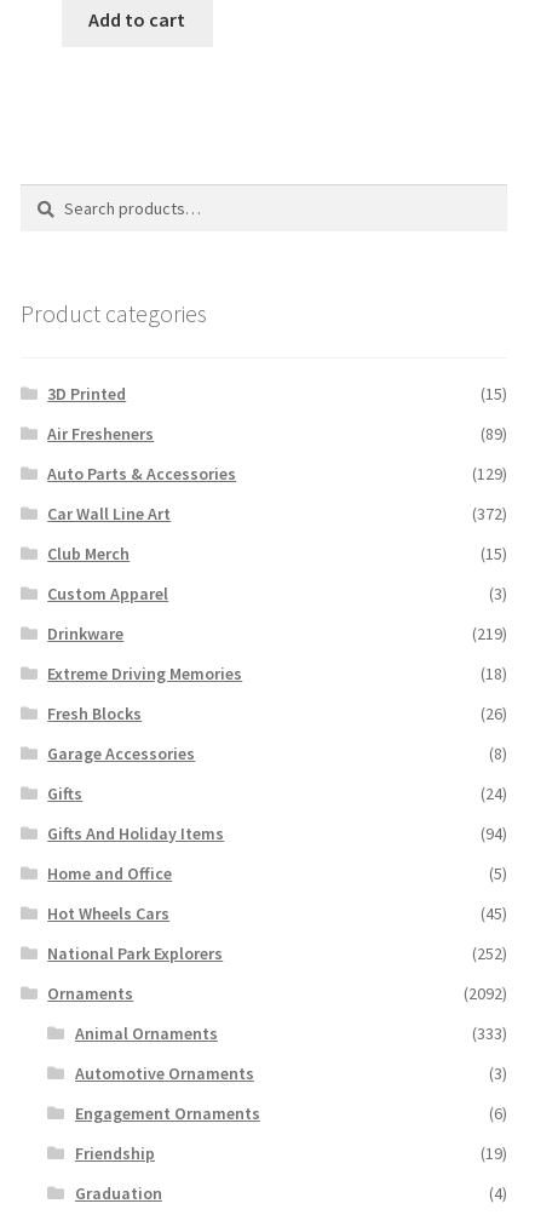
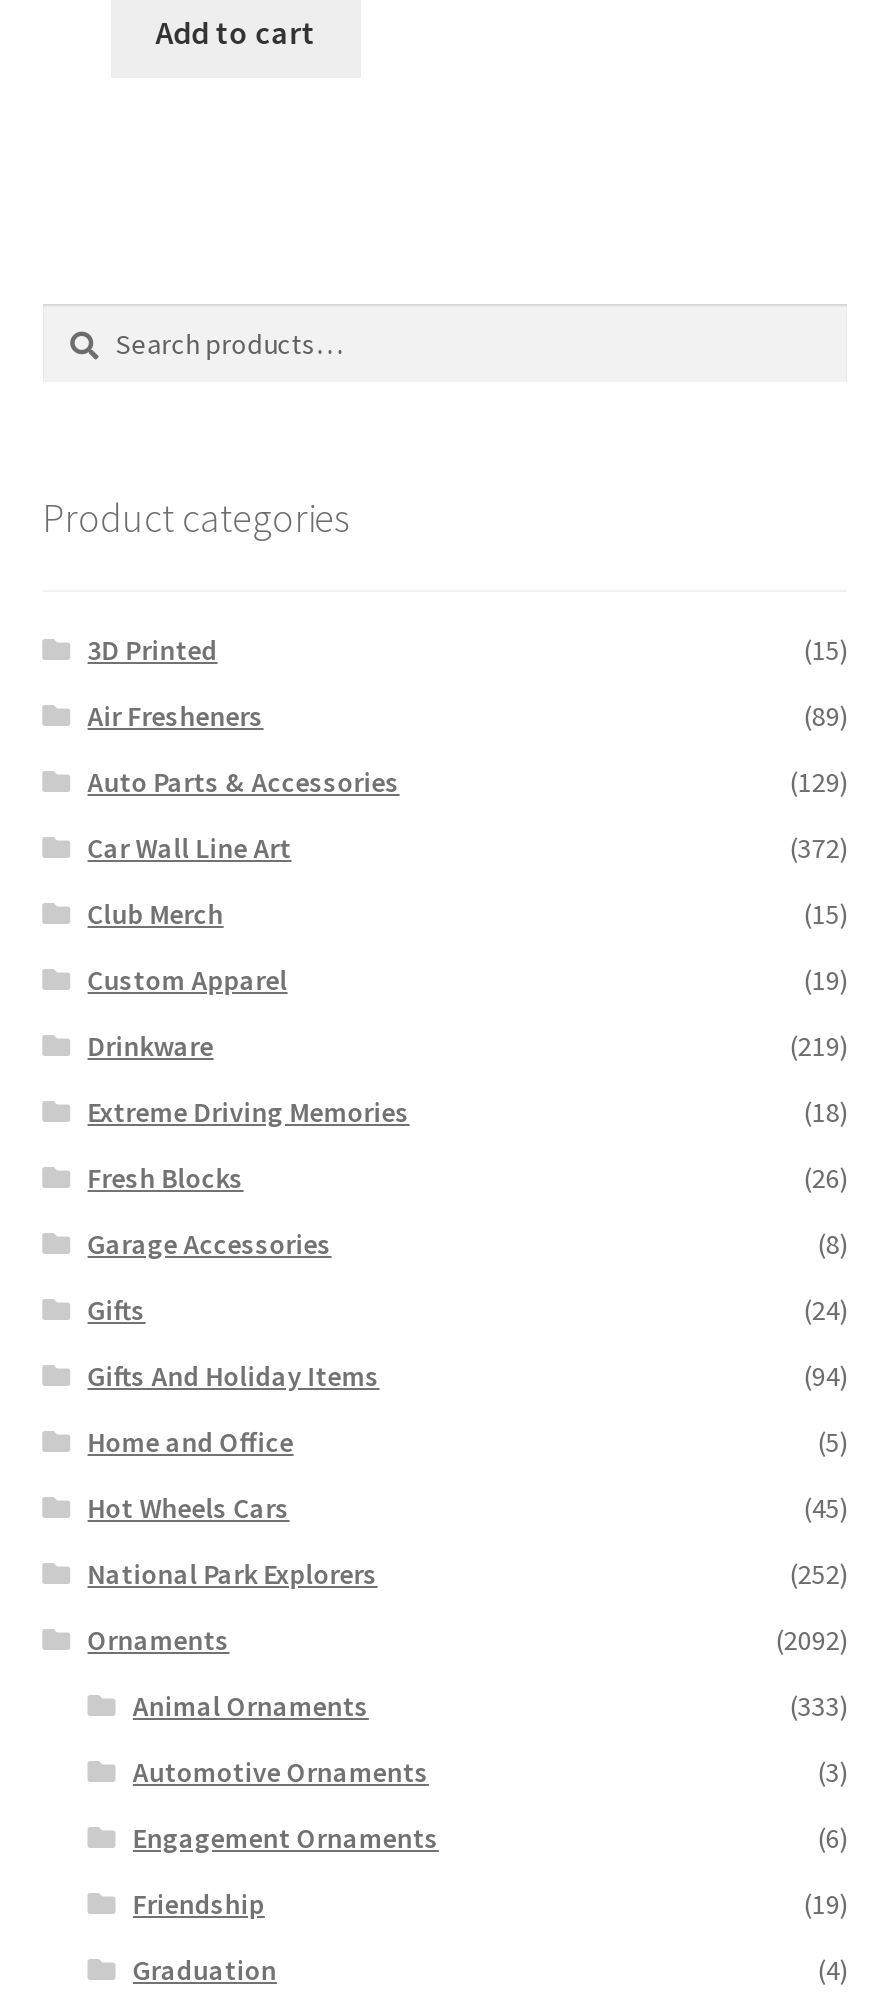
[489,582,508,604] (3) -> [804,961,848,997] (19)

